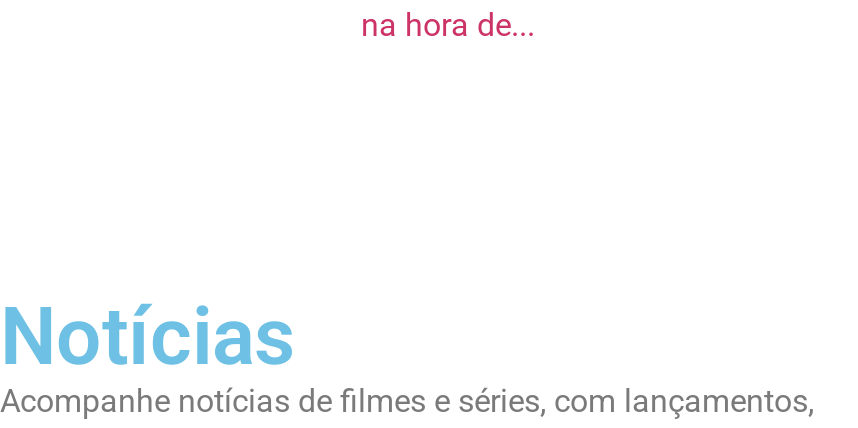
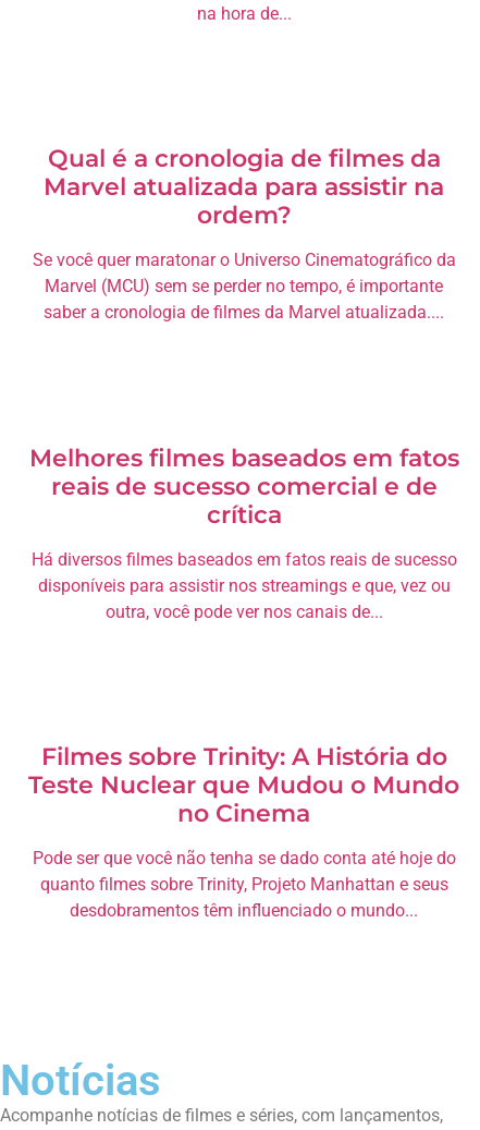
none -> [28,742,459,921] Filmes sobre Trinity: A História do | Teste Nuclear que Mudou o Mundo | no Cinema | Pode ser que você não tenha se dado conta até hoje do | quanto filmes sobre Trinity, Projeto Manhattan e seus | desdobramentos têm influenciado o mundo...
none -> [29,443,459,622] Melhores filmes baseados em fatos | reais de sucesso comercial e de | crítica | Há diversos filmes baseados em fatos reais de sucesso | disponíveis para assistir nos streamings e que, vez ou | outra, você pode ver nos canais de...
none -> [32,144,456,323] Qual é a cronologia de filmes da | Marvel atualizada para assistir na | ordem? | Se você quer maratonar o Universo Cinematográfico da | Marvel (MCU) sem se perder no tempo, é importante | saber a cronologia de filmes da Marvel atualizada....

